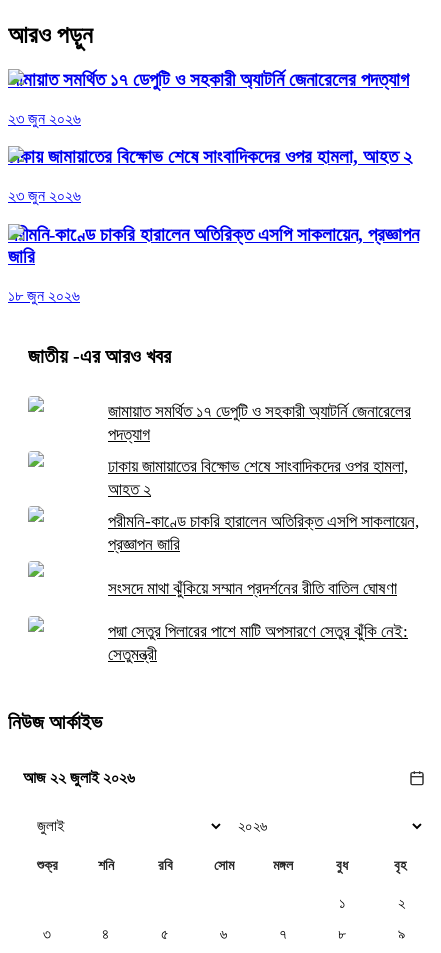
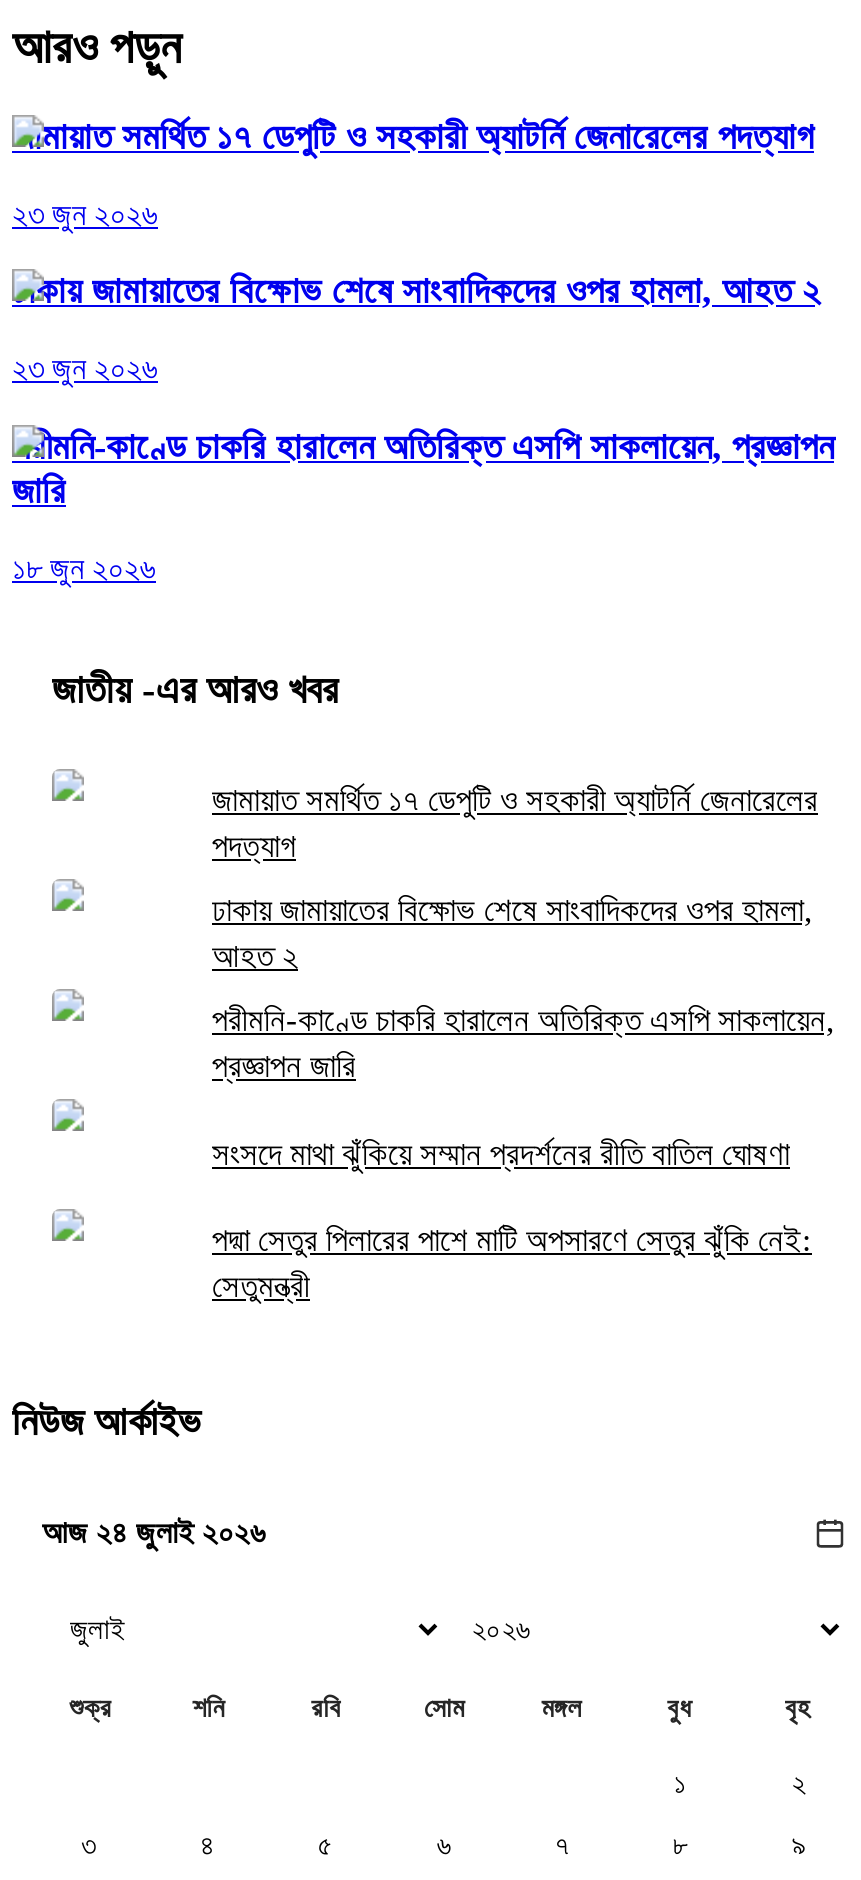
[23,769,135,786] আজ ২২ জুলাই ২০২৬ -> [42,1514,266,1548] আজ ২৪ জুলাই ২০২৬

